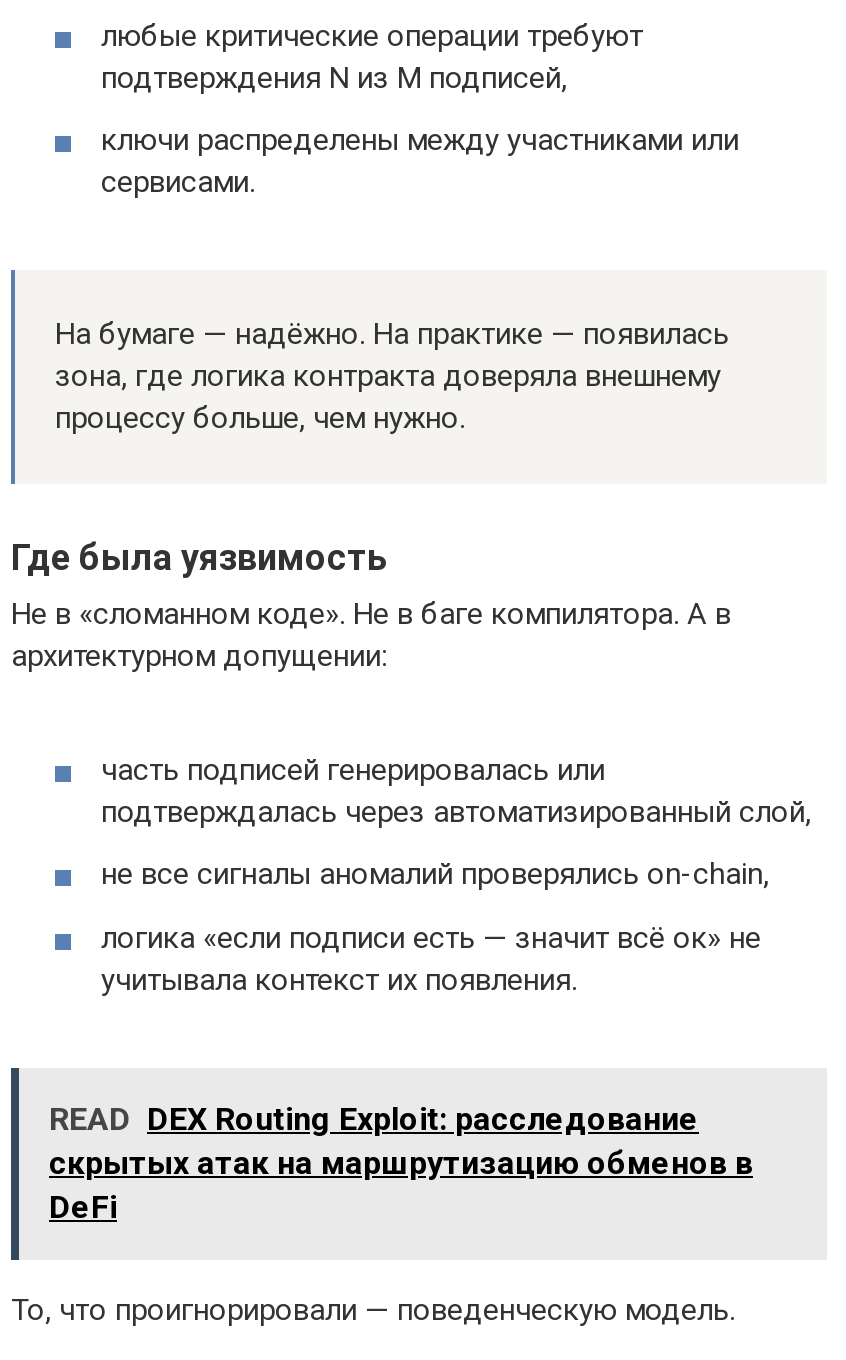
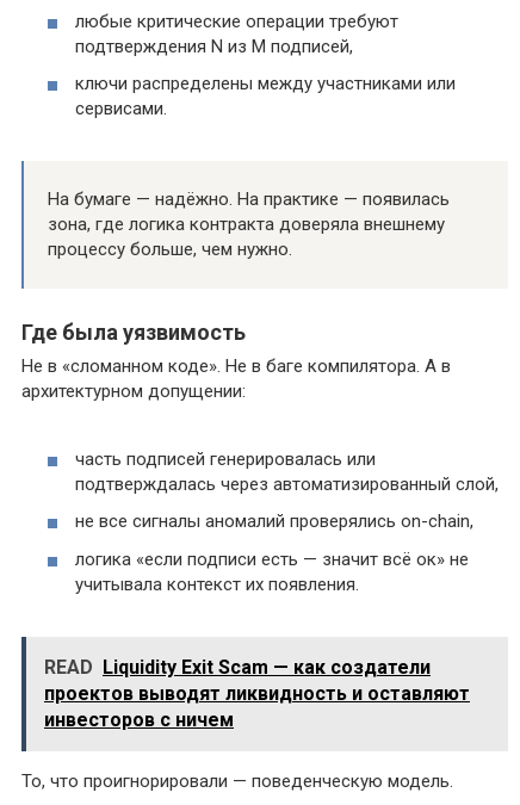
[49,1099,753,1225] READ DEX Routing Exploit: расследование | скрытых атак на маршрутизацию обменов в | DeFi -> [44,655,470,730] READ Liquidity Exit Scam — как создатели | проектов выводят ликвидность и оставляют | инвесторов с ничем

